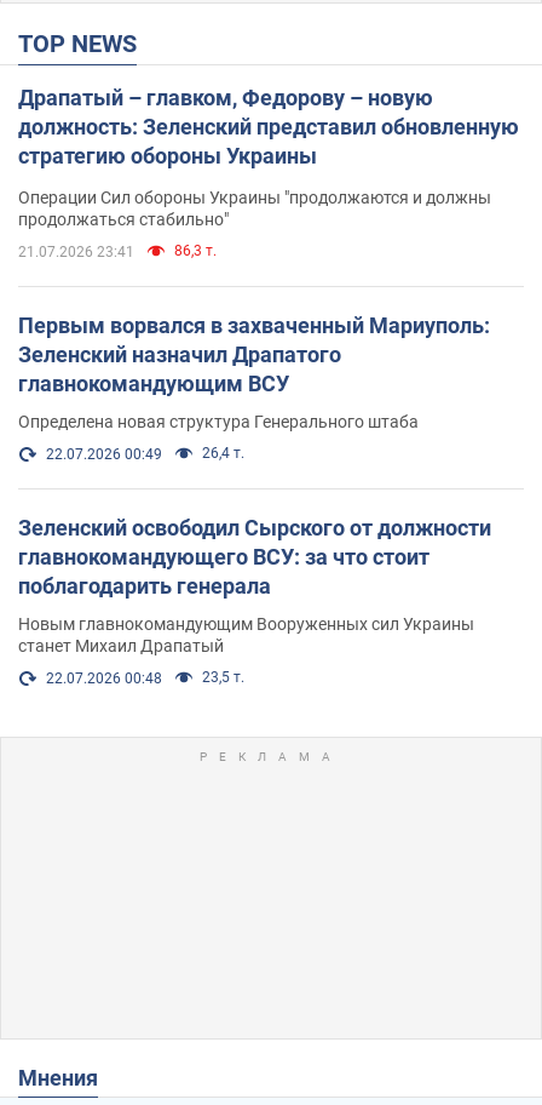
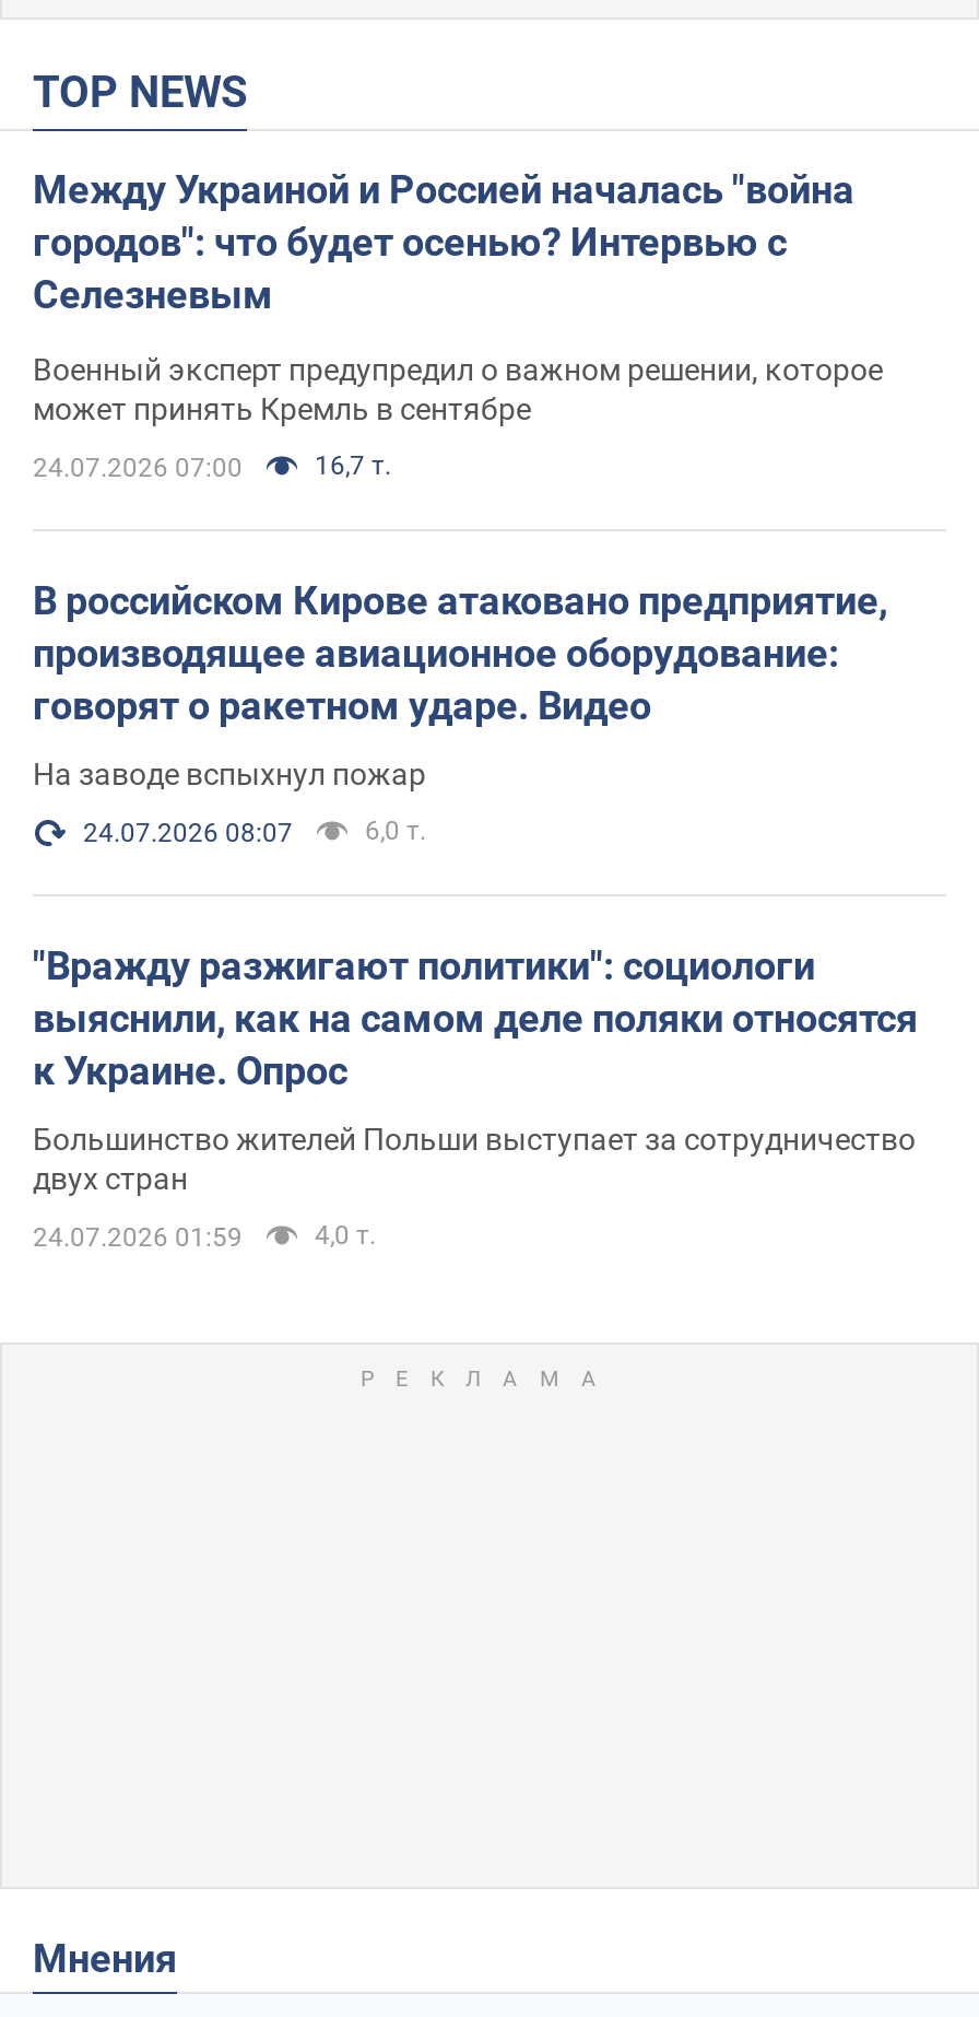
[18,84,519,168] Драпатый – главком, Федорову – новую | должность: Зеленский представил обновленную | стратегию обороны Украины -> [33,166,854,316] Между Украиной и Россией началась "война | городов": что будет осенью? Интервью с | Селезневым
[18,187,491,229] Операции Сил обороны Украины "продолжаются и должны | продолжаться стабильно" -> [33,351,883,426] Военный эксперт предупредил о важном решении, которое | может принять Кремль в сентябре
[18,242,217,260] 21.07.2026 23:41 | 86,3 т. -> [33,450,391,483] 24.07.2026 07:00 | 16,7 т.
[18,312,490,396] Первым ворвался в захваченный Мариуполь: | Зеленский назначил Драпатого | главнокомандующим ВСУ -> [33,577,887,727] В российском Кирове атаковано предприятие, | производящее авиационное оборудование: | говорят о ракетном ударе. Видео
[18,412,419,431] Определена новая структура Генерального штаба -> [33,756,426,791] На заводе вспыхнул пожар
[46,444,244,462] 22.07.2026 00:49 | 26,4 т. -> [83,815,426,848] 24.07.2026 08:07 | 6,0 т.
[18,515,491,598] Зеленский освободил Сырского от должности | главнокомандующего ВСУ: за что стоит | поблагодарить генерала -> [33,942,918,1093] "Вражду разжигают политики": социологи | выяснили, как на самом деле поляки относятся | к Украине. Опрос
[18,614,474,655] Новым главнокомандующим Вооруженных сил Украины | станет Михаил Драпатый -> [33,1121,916,1195] Большинство жителей Польши выступает за сотрудничество | двух стран
[46,668,244,687] 22.07.2026 00:48 | 23,5 т. -> [33,1219,376,1252] 24.07.2026 01:59 | 4,0 т.

